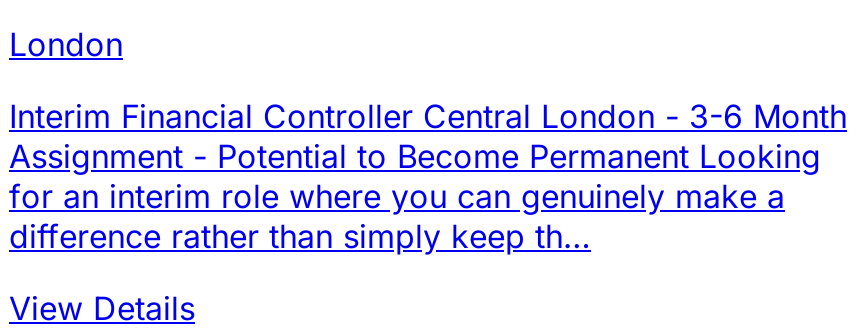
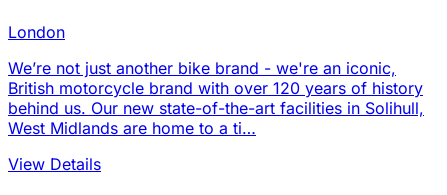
[9,95,847,255] Interim Financial Controller Central London - 3-6 Month | Assignment - Potential to Become Permanent Looking | for an interim role where you can genuinely make a | difference rather than simply keep th… -> [8,58,424,138] We’re not just another bike brand - we're an iconic, | British motorcycle brand with over 120 years of history | behind us. Our new state-of-the-art facilities in Solihull, | West Midlands are home to a ti…

